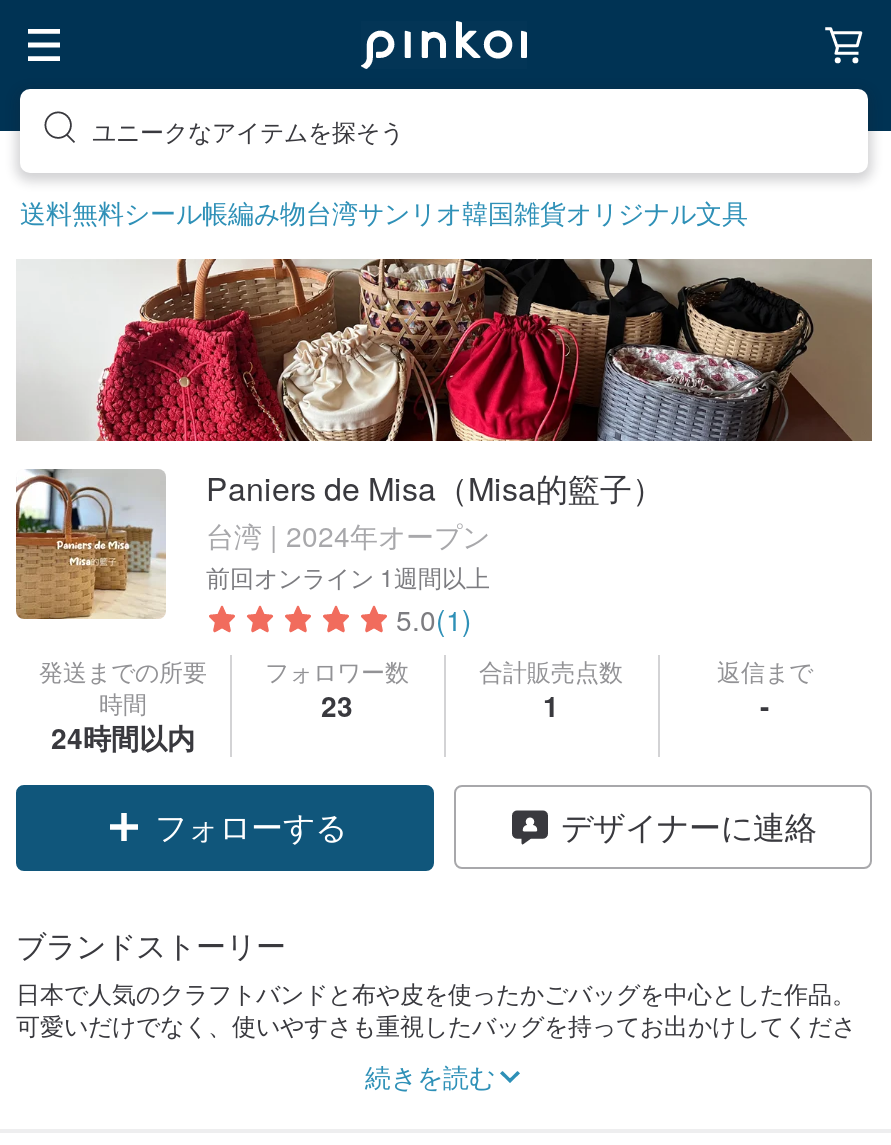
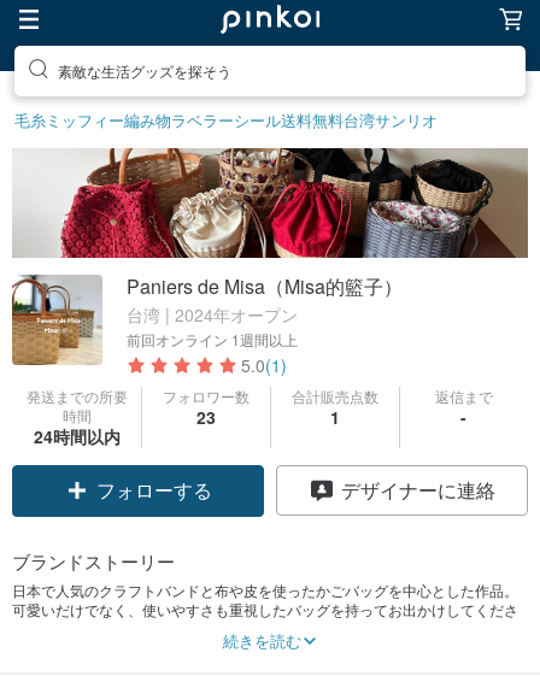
[92,113,404,147] ユニークなアイテムを探そう -> [58,60,231,81] 素敵な生活グッズを探そう
[20,193,748,231] 送料無料シール帳編み物台湾サンリオ韓国雑貨オリジナル文具 -> [14,108,438,131] 毛糸ミッフィー編み物ラベラーシール送料無料台湾サンリオ

